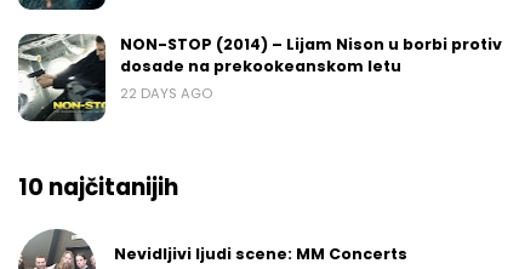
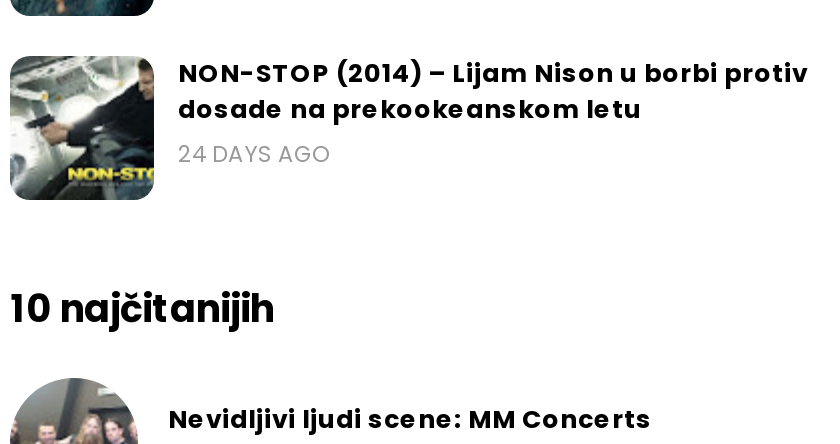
[120,83,212,103] 22 DAYS AGO -> [178,137,330,169] 24 DAYS AGO

